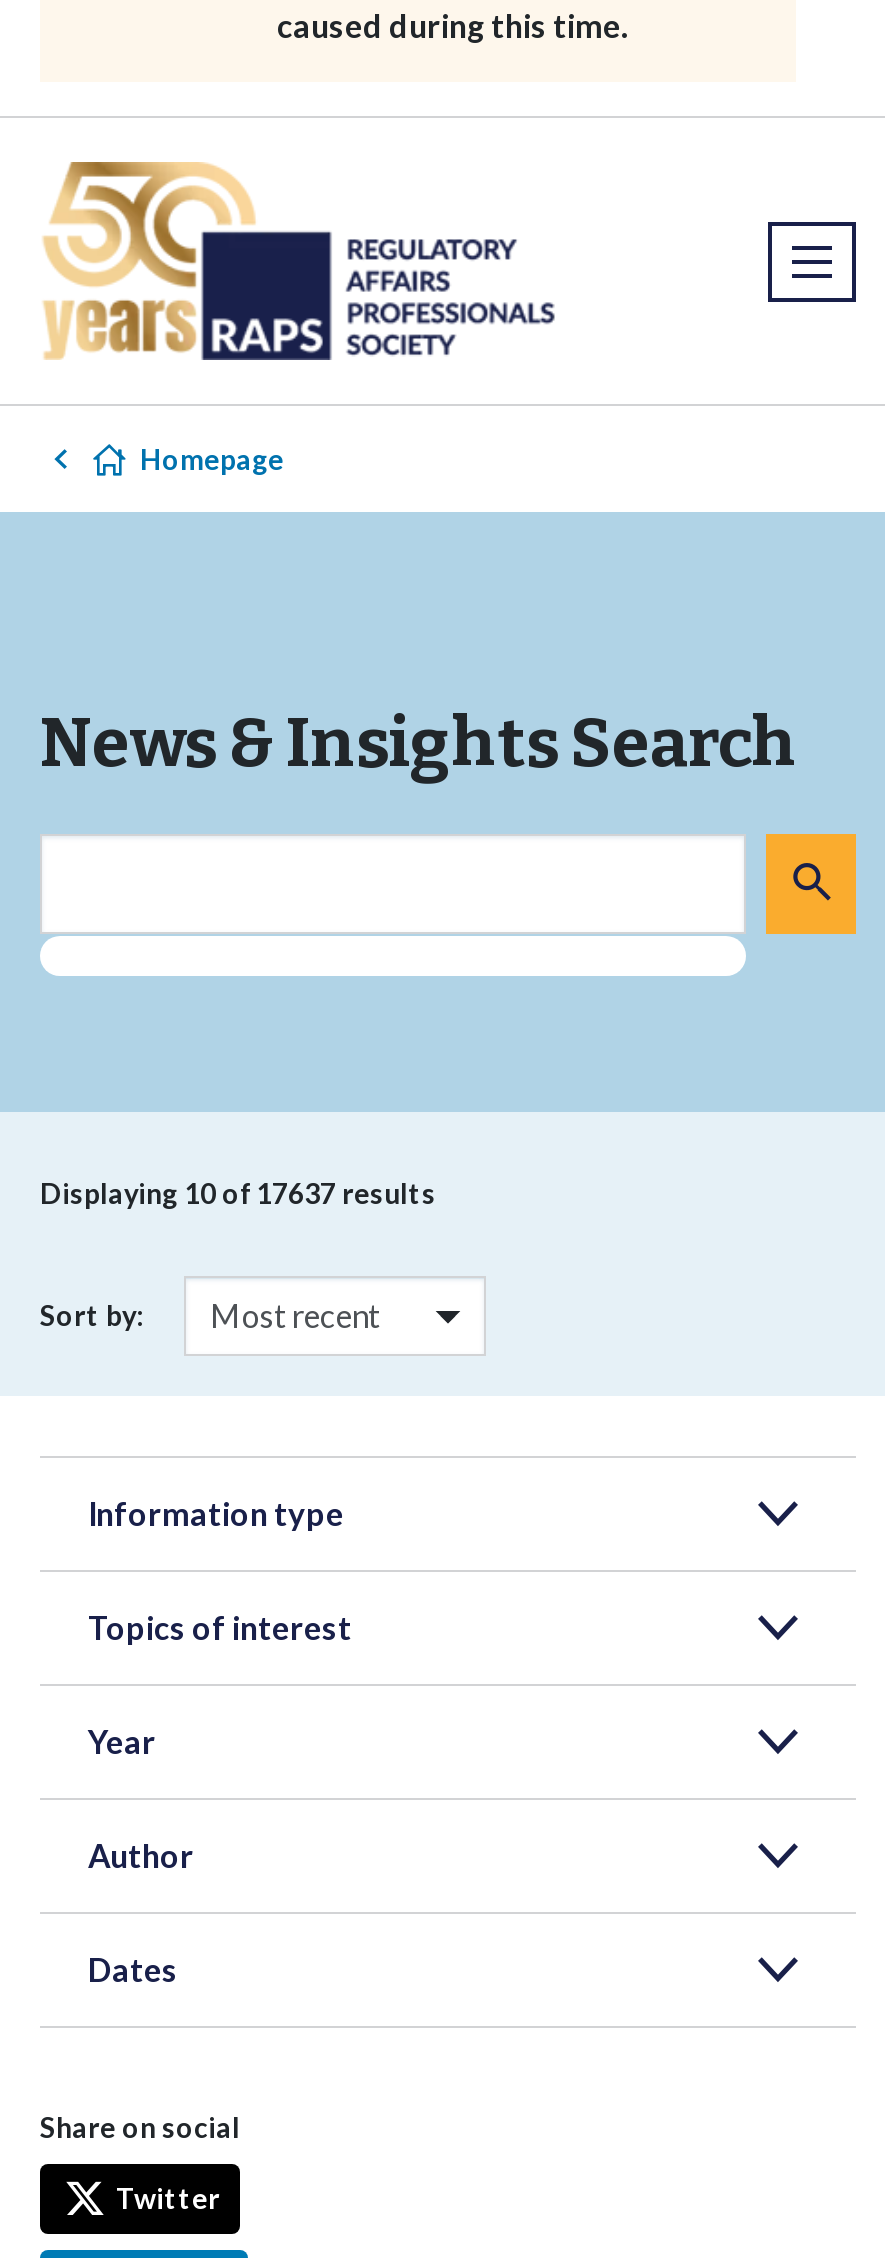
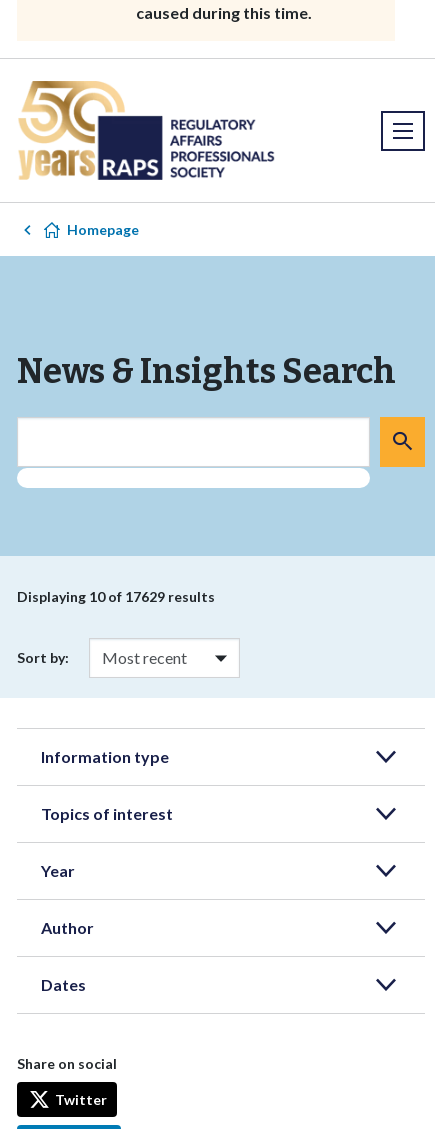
[40,1177,436,1211] Displaying 10 of 17637 results -> [17,588,215,605] Displaying 10 of 17629 results

